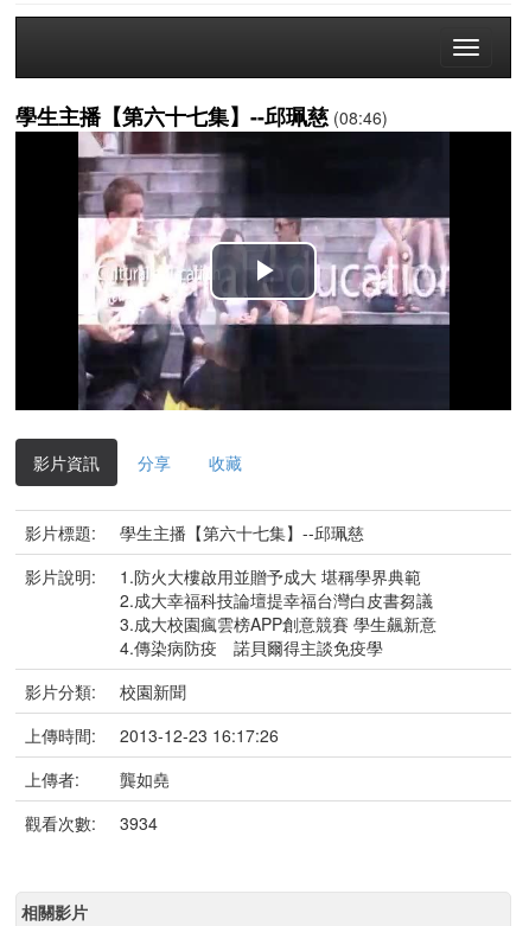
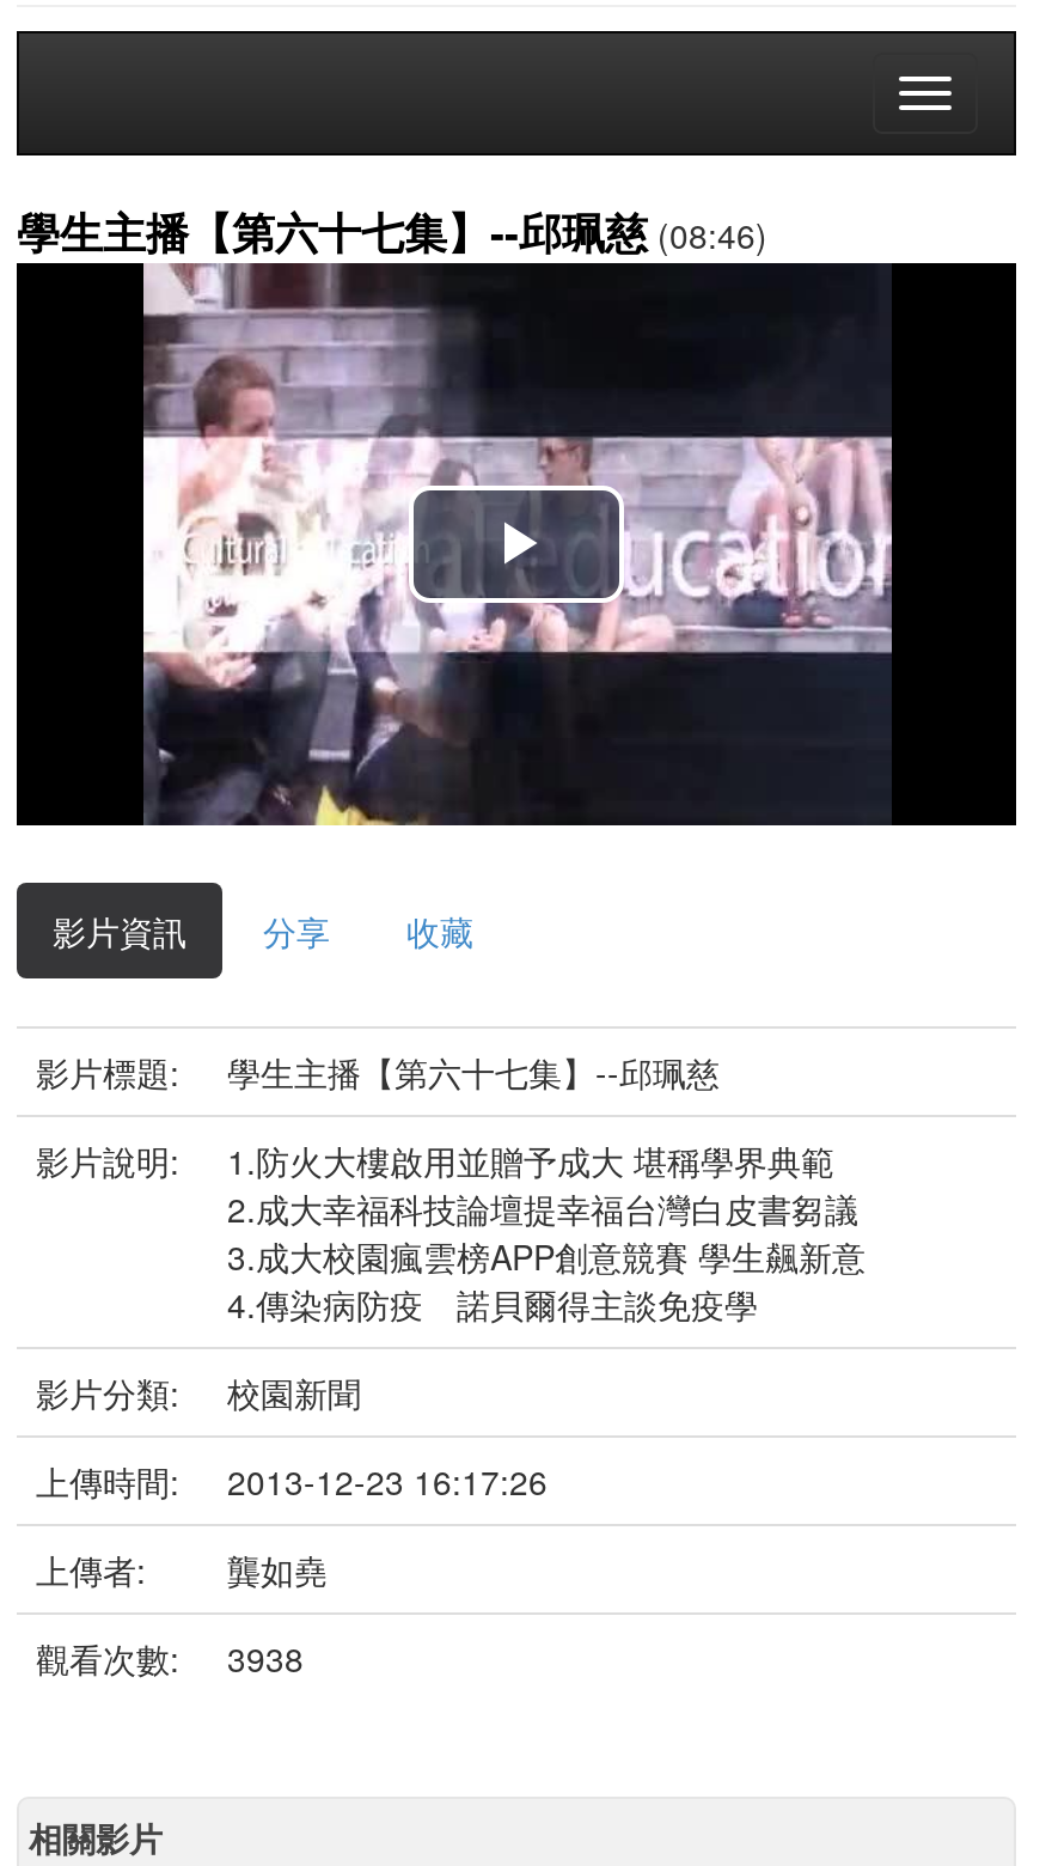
[25,811,158,835] 觀看次數: 3934 -> [36,1634,304,1682] 觀看次數: 3938

